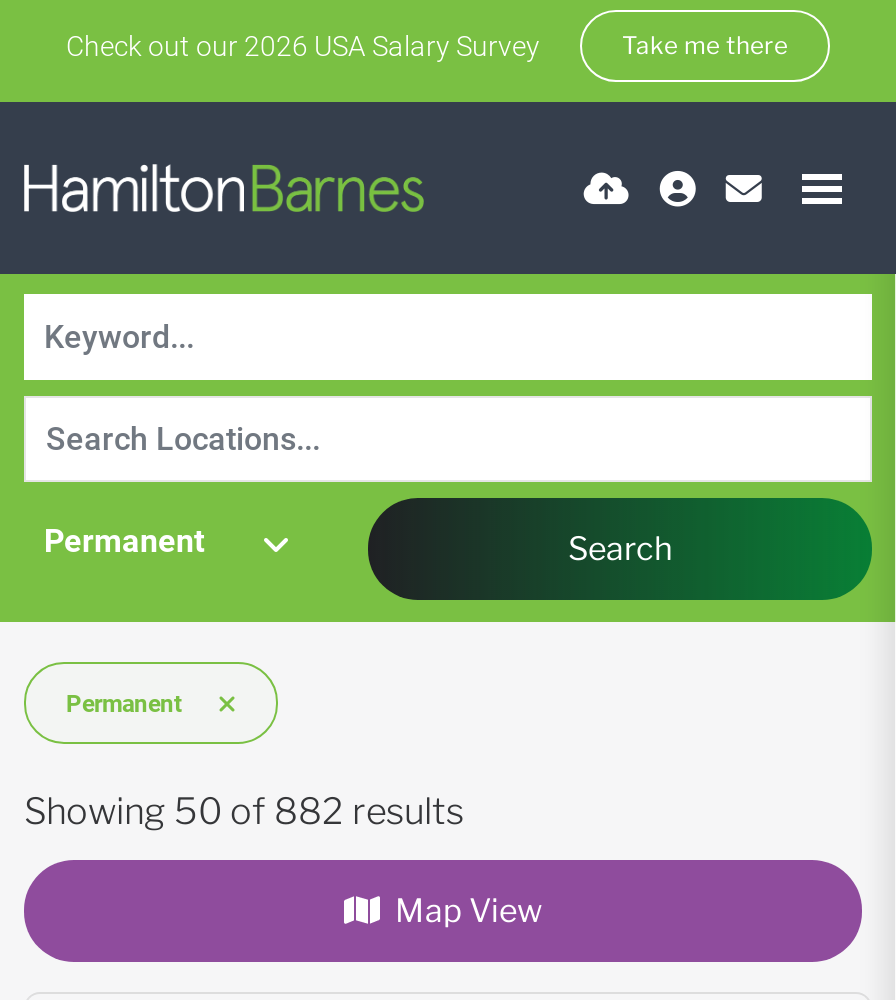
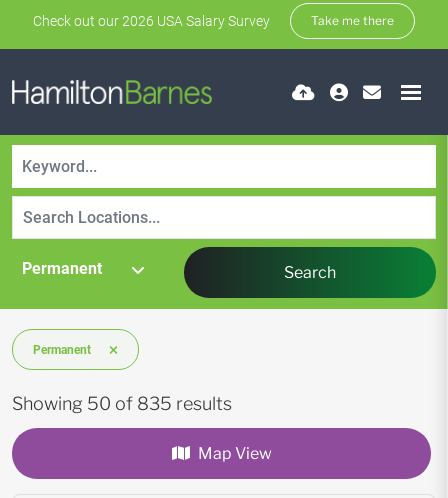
[24,790,464,832] Showing 50 of 882 results -> [12,393,232,414] Showing 50 of 835 results

